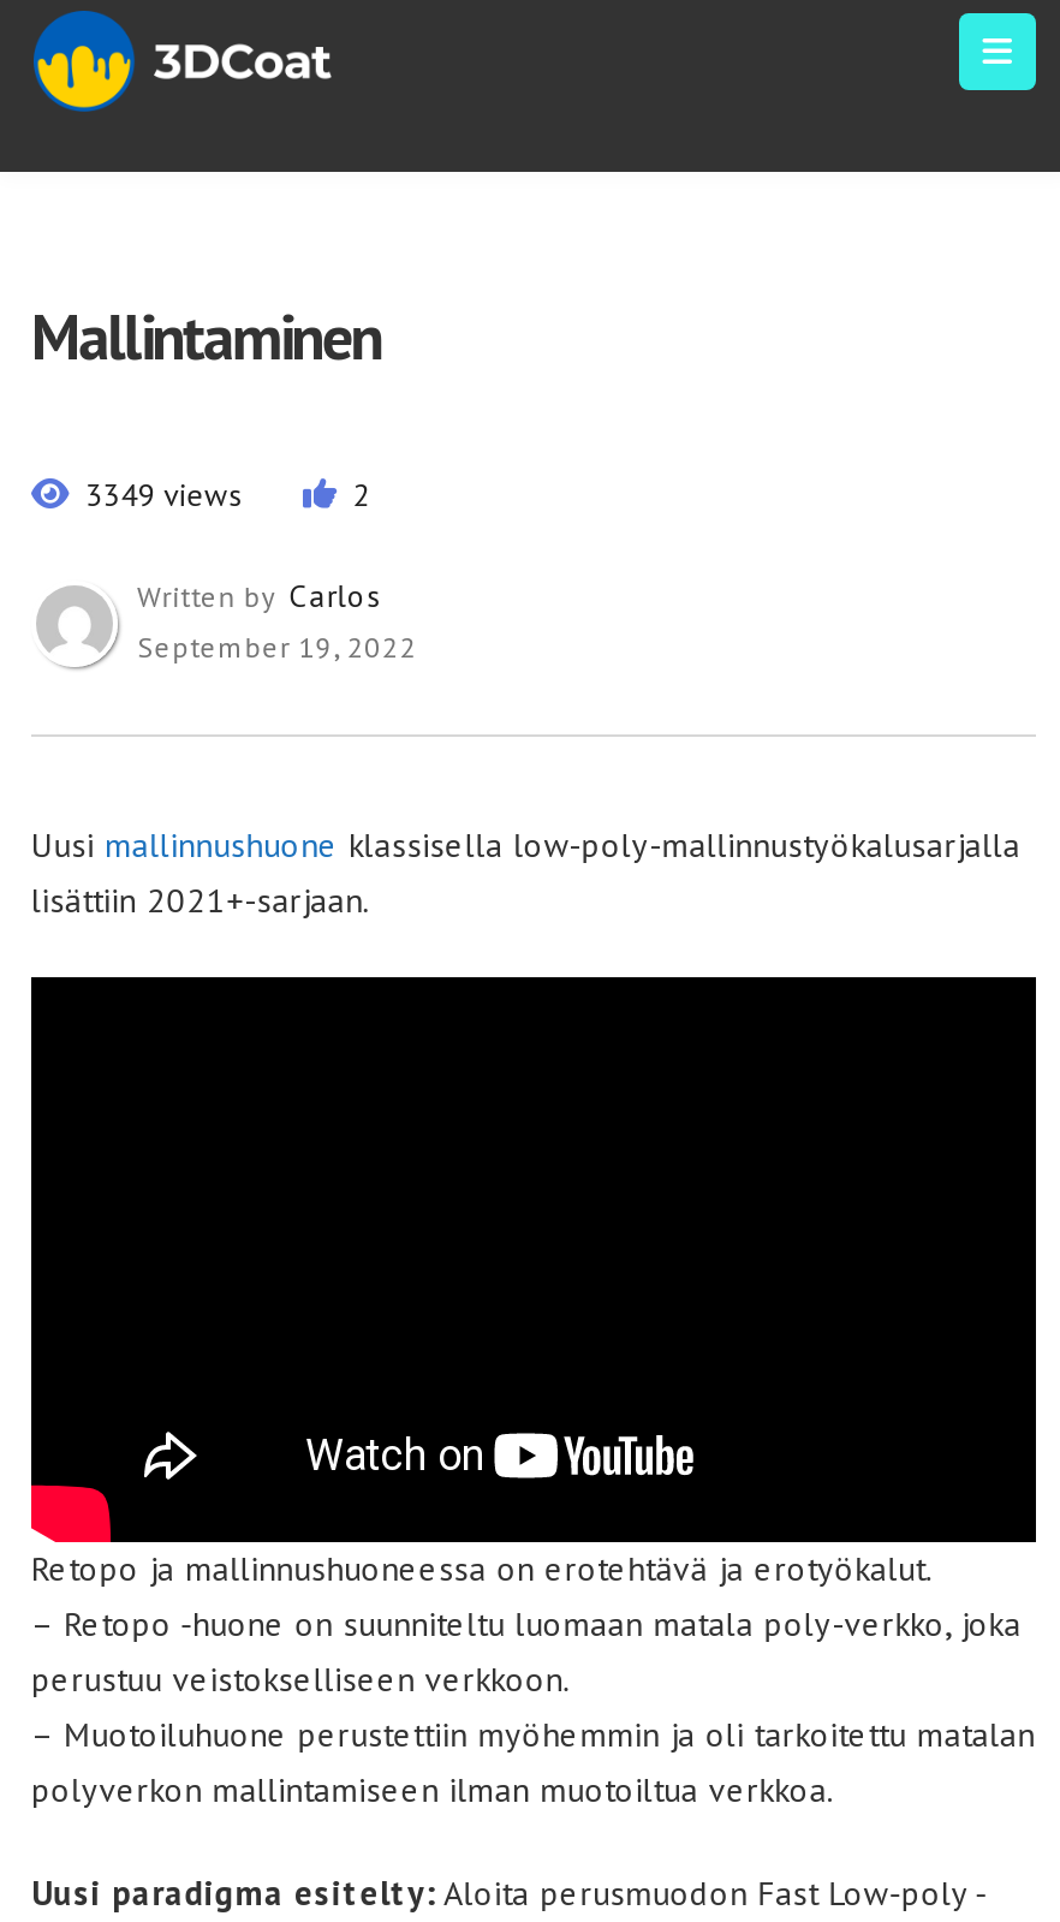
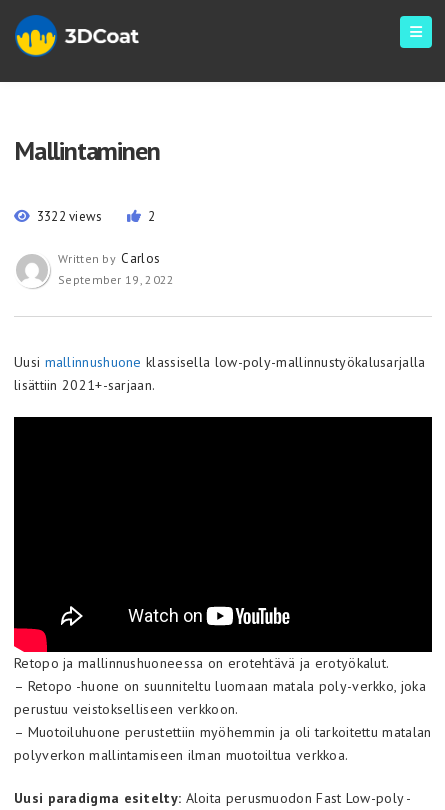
[86,475,244,516] 3349 views -> [37,208,103,225] 3322 views

